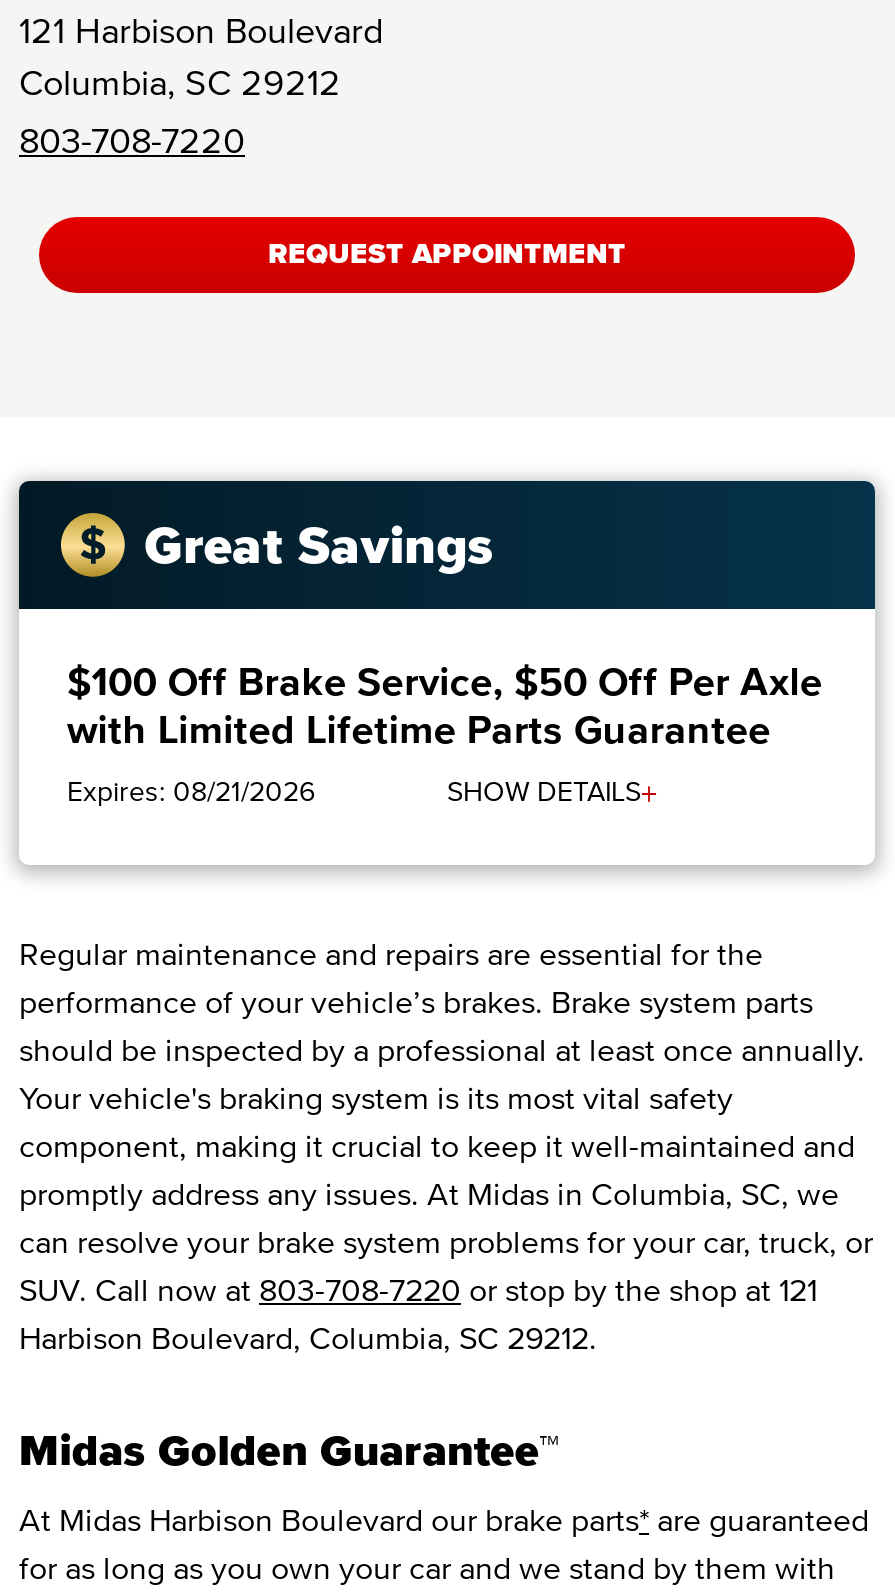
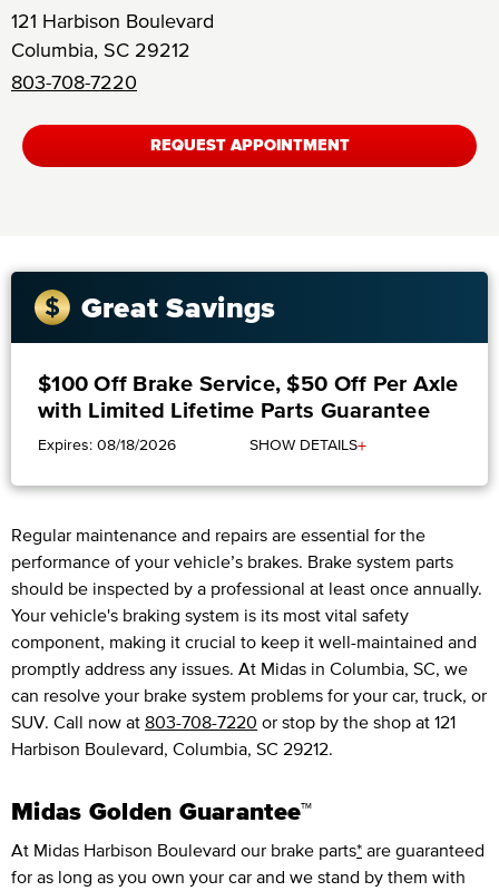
[67,778,315,808] Expires: 08/21/2026 -> [38,437,176,454] Expires: 08/18/2026

